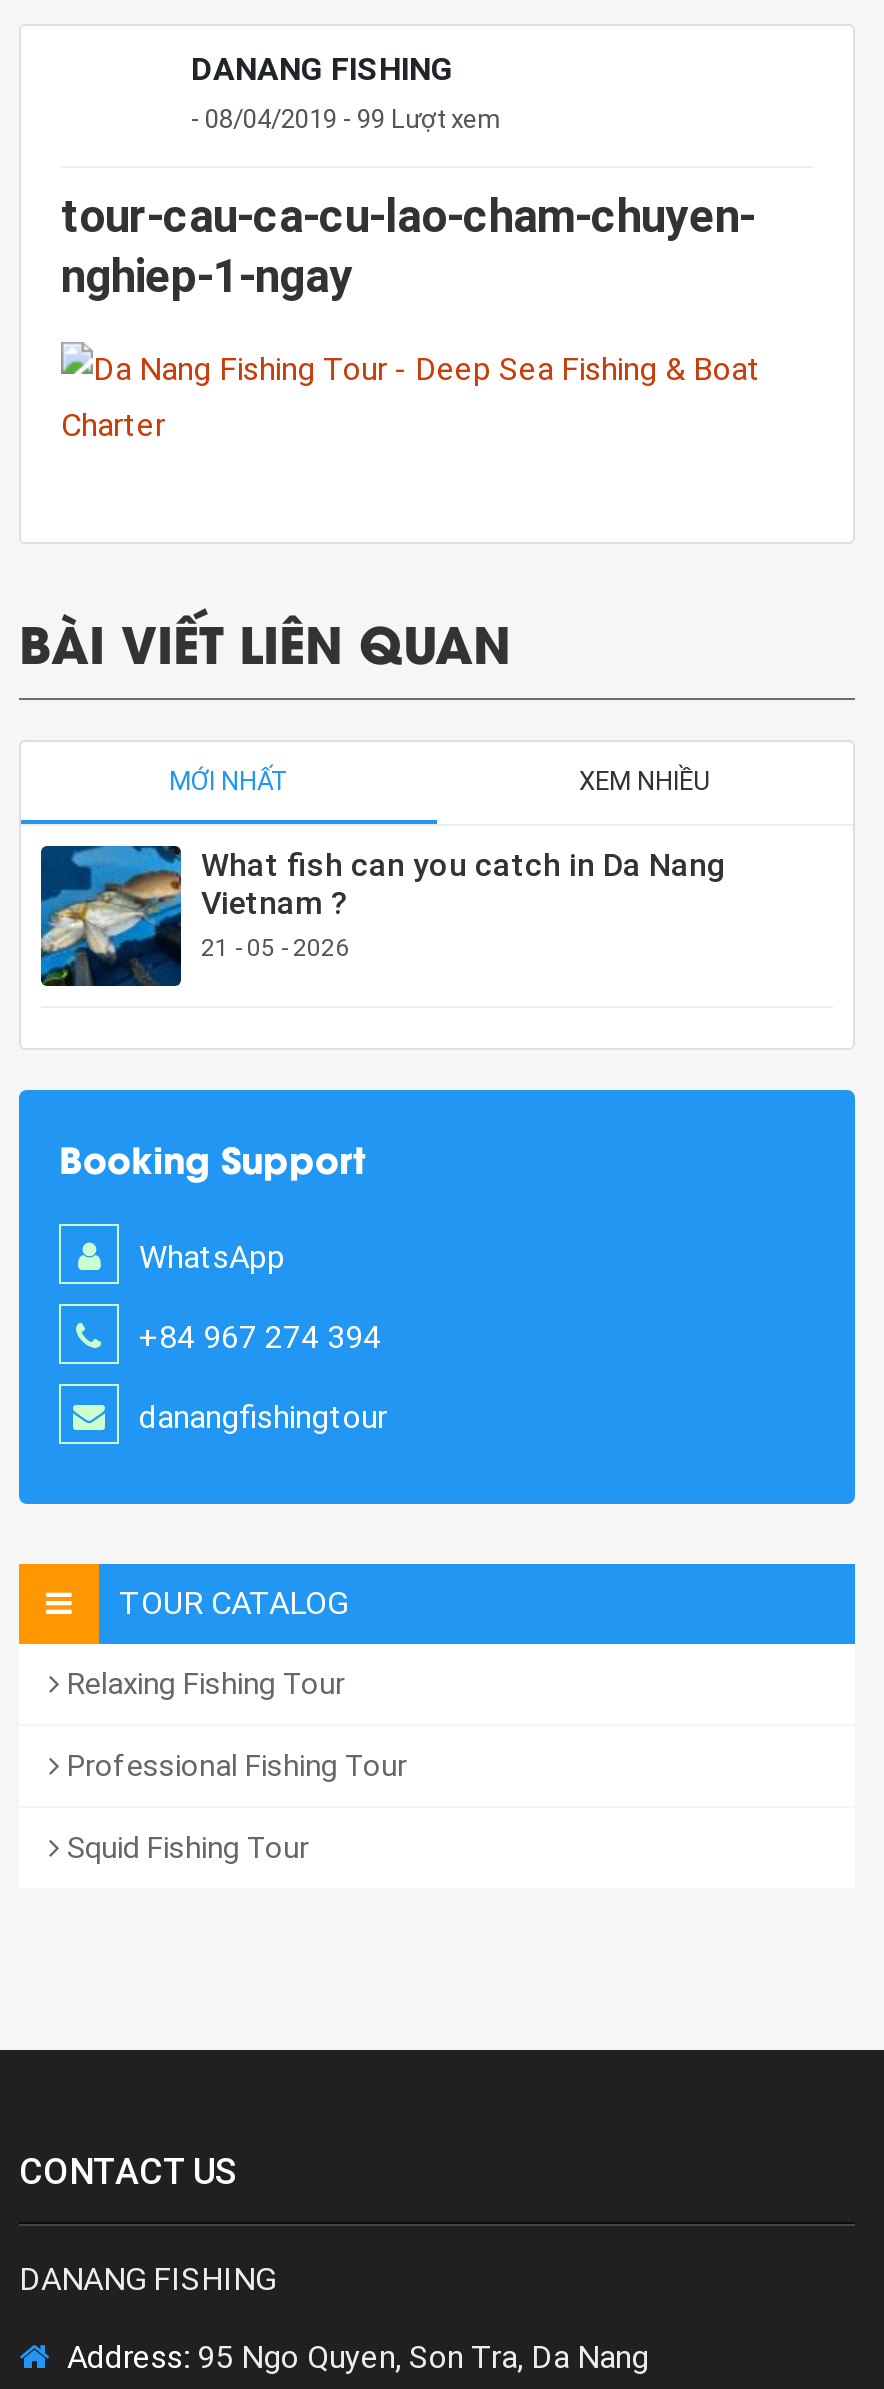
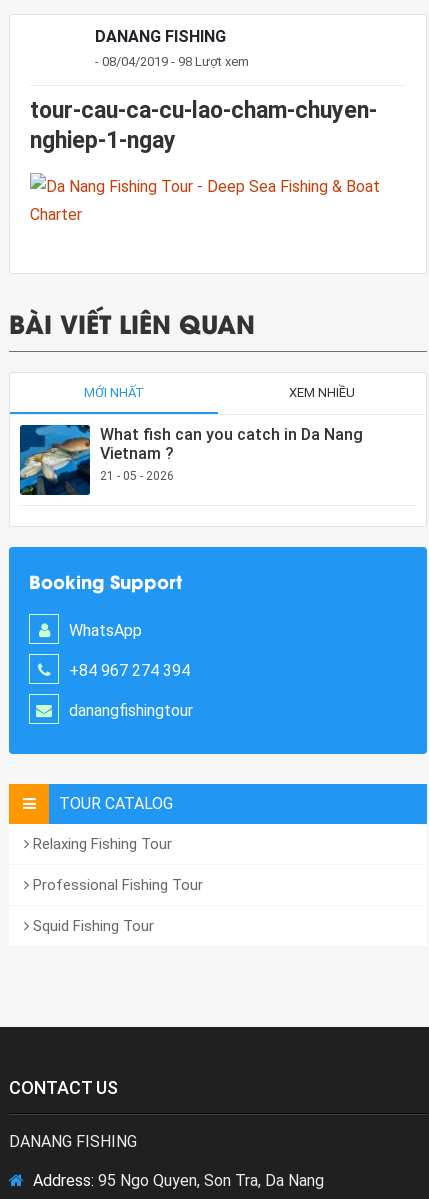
[191,104,499,134] - 08/04/2019 - 99 Lượt xem -> [95,54,249,69] - 08/04/2019 - 98 Lượt xem

